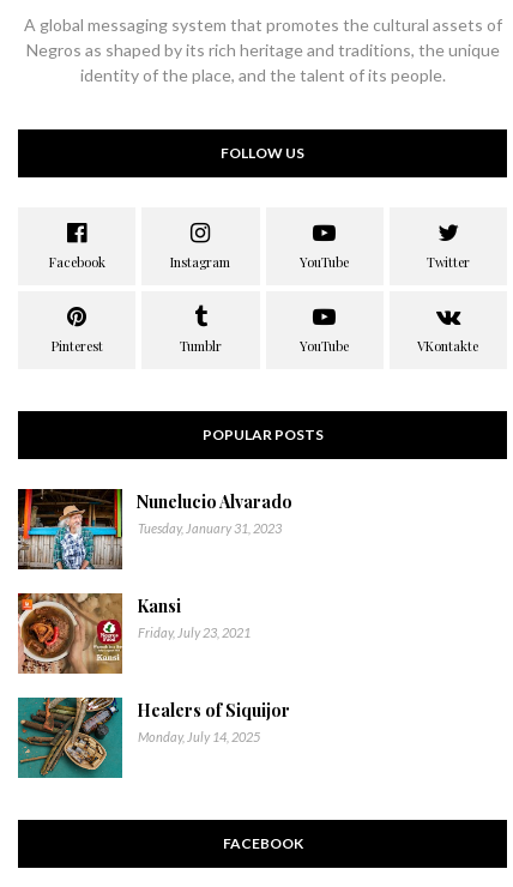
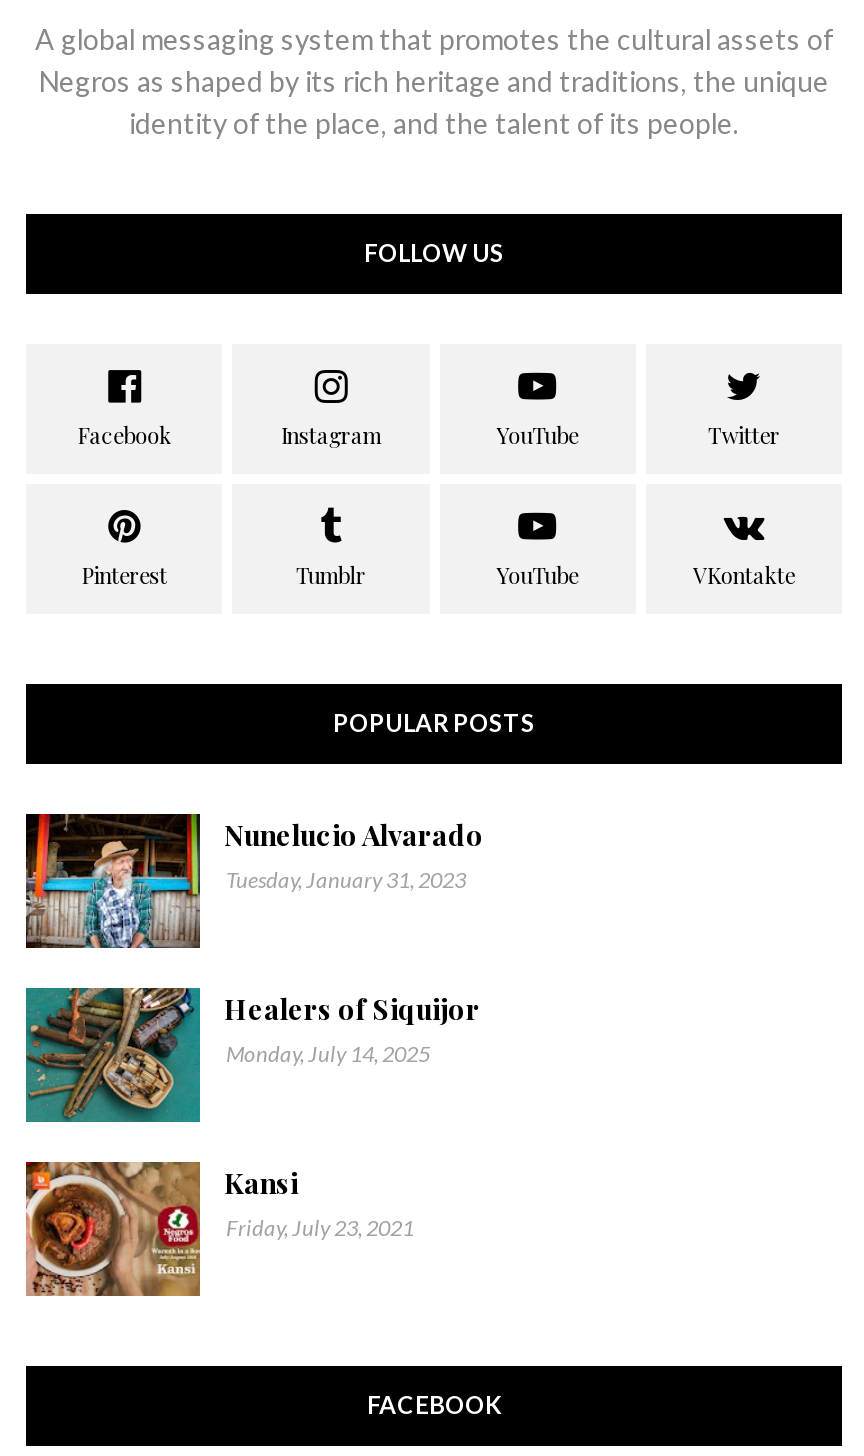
moved [16,591,251,676] -> [22,1158,414,1300]: [image] | Kansi | Friday, July 23, 2021
moved [17,696,290,779] -> [24,986,480,1124]: [image] | Healers of Siquijor | Monday, July 14, 2025

